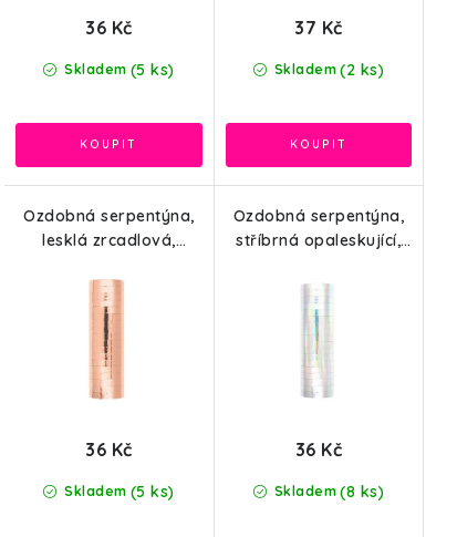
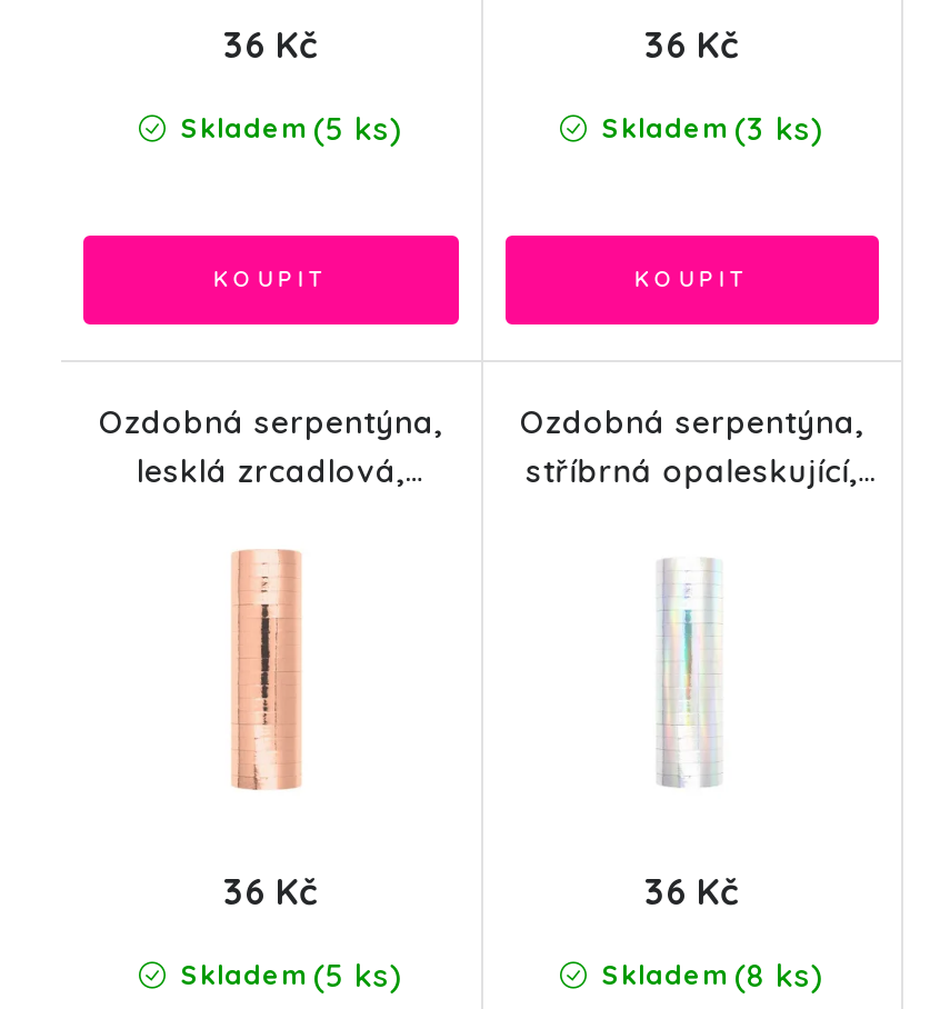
[294,16,342,38] 37 Kč -> [644,22,739,66] 36 Kč
[270,59,384,79] Skladem (2 ks) -> [594,108,823,148] Skladem (3 ks)

